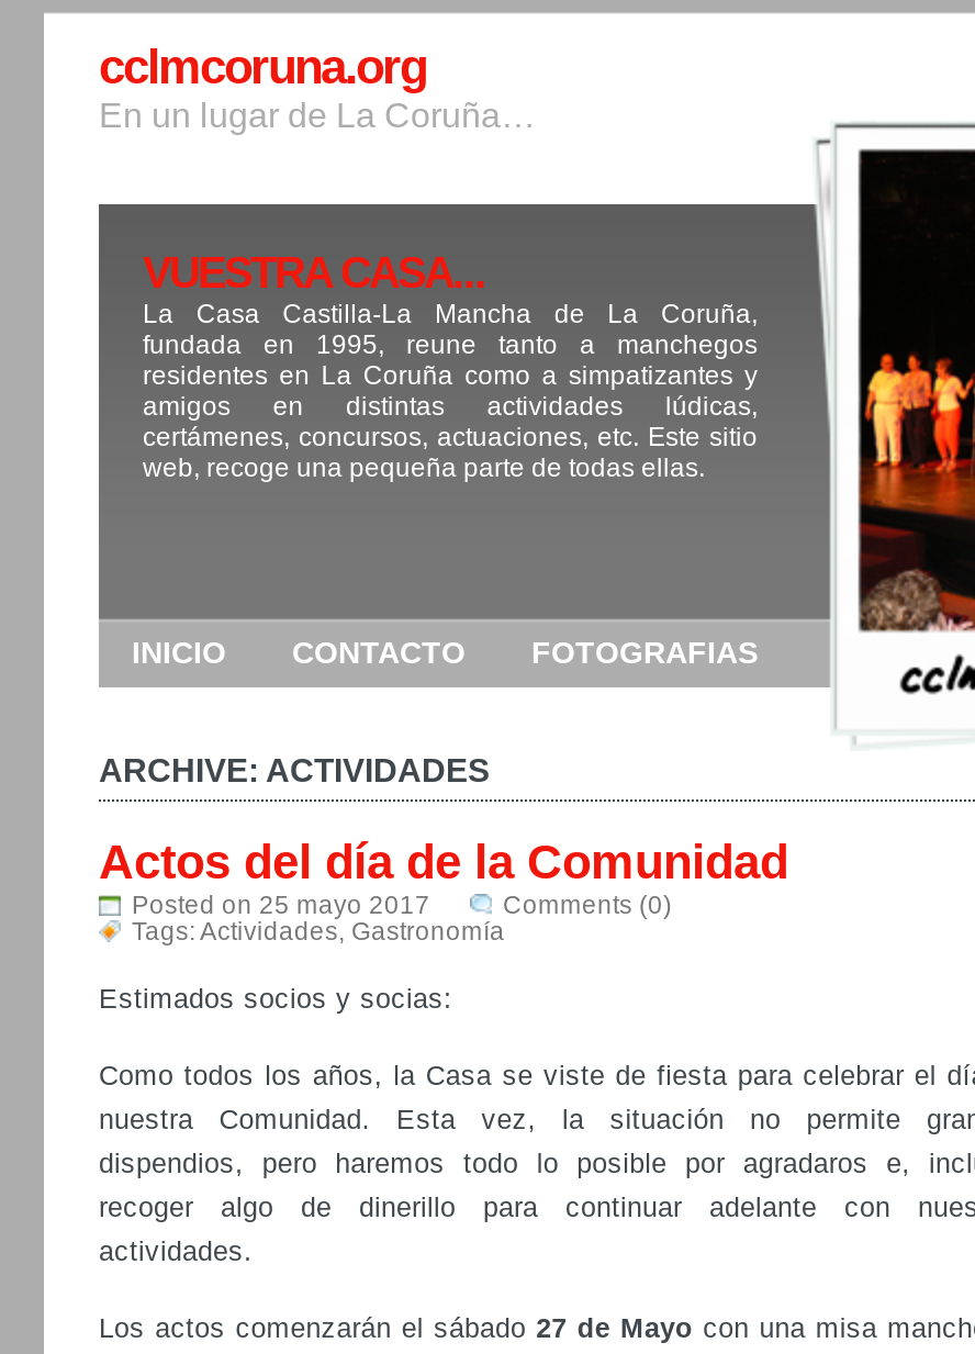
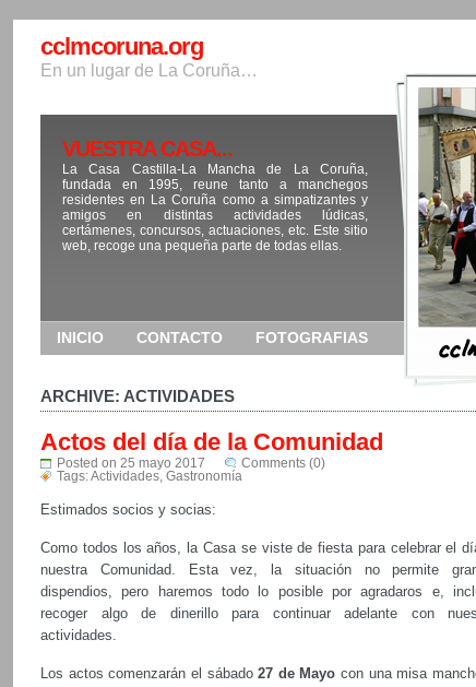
[856,147,968,630] [image] -> [418,87,473,328] [image]

